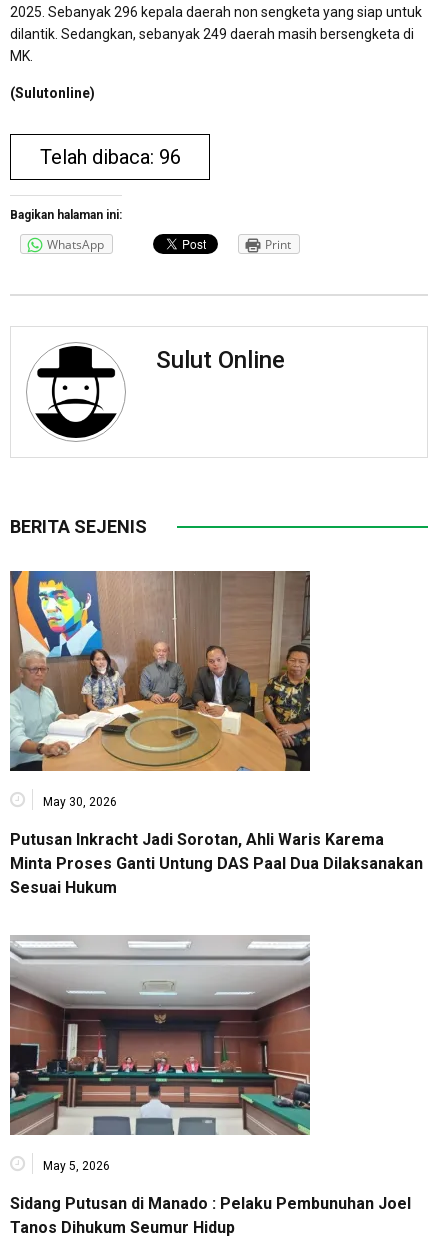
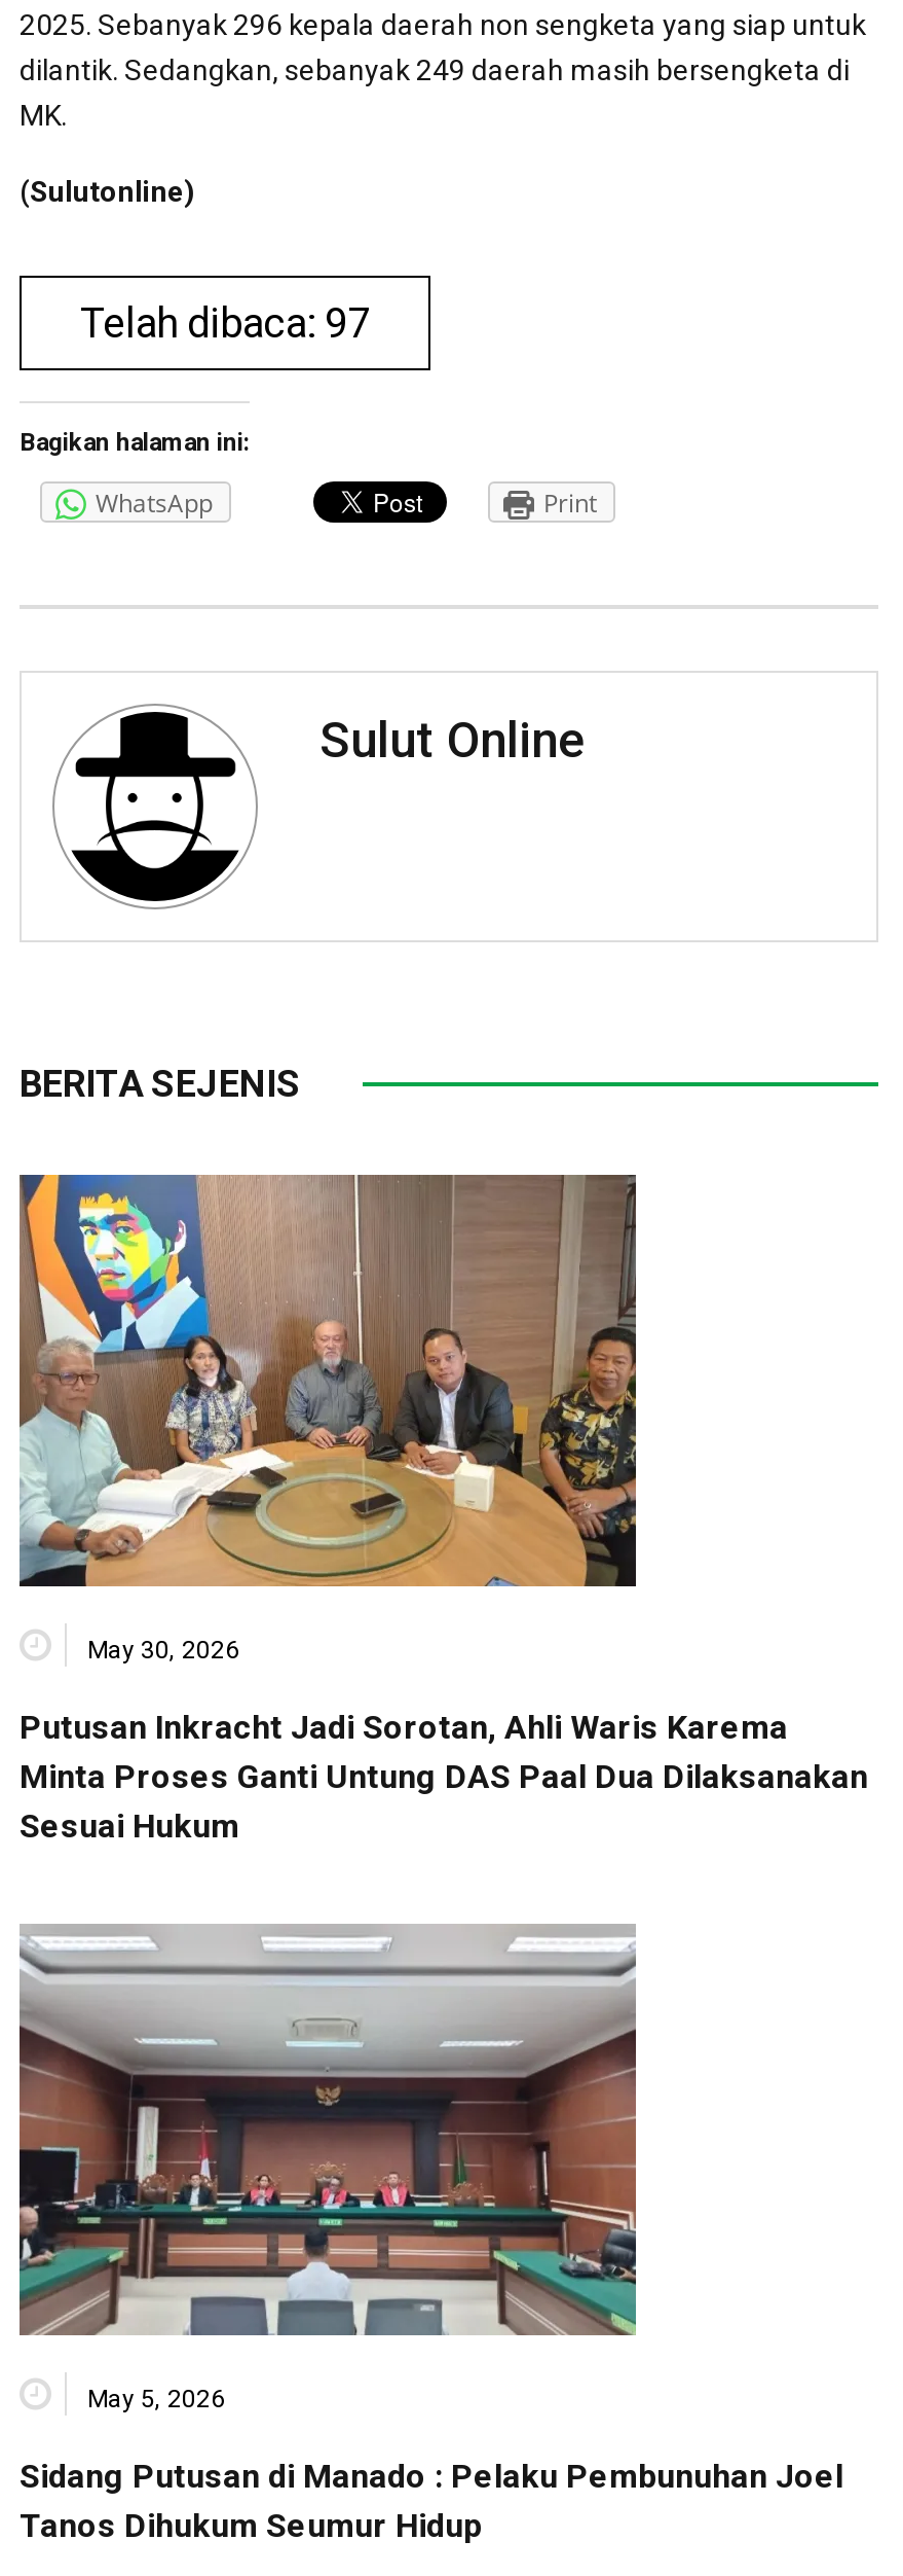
[39,145,180,169] Telah dibaca: 96 -> [80,299,370,348] Telah dibaca: 97

